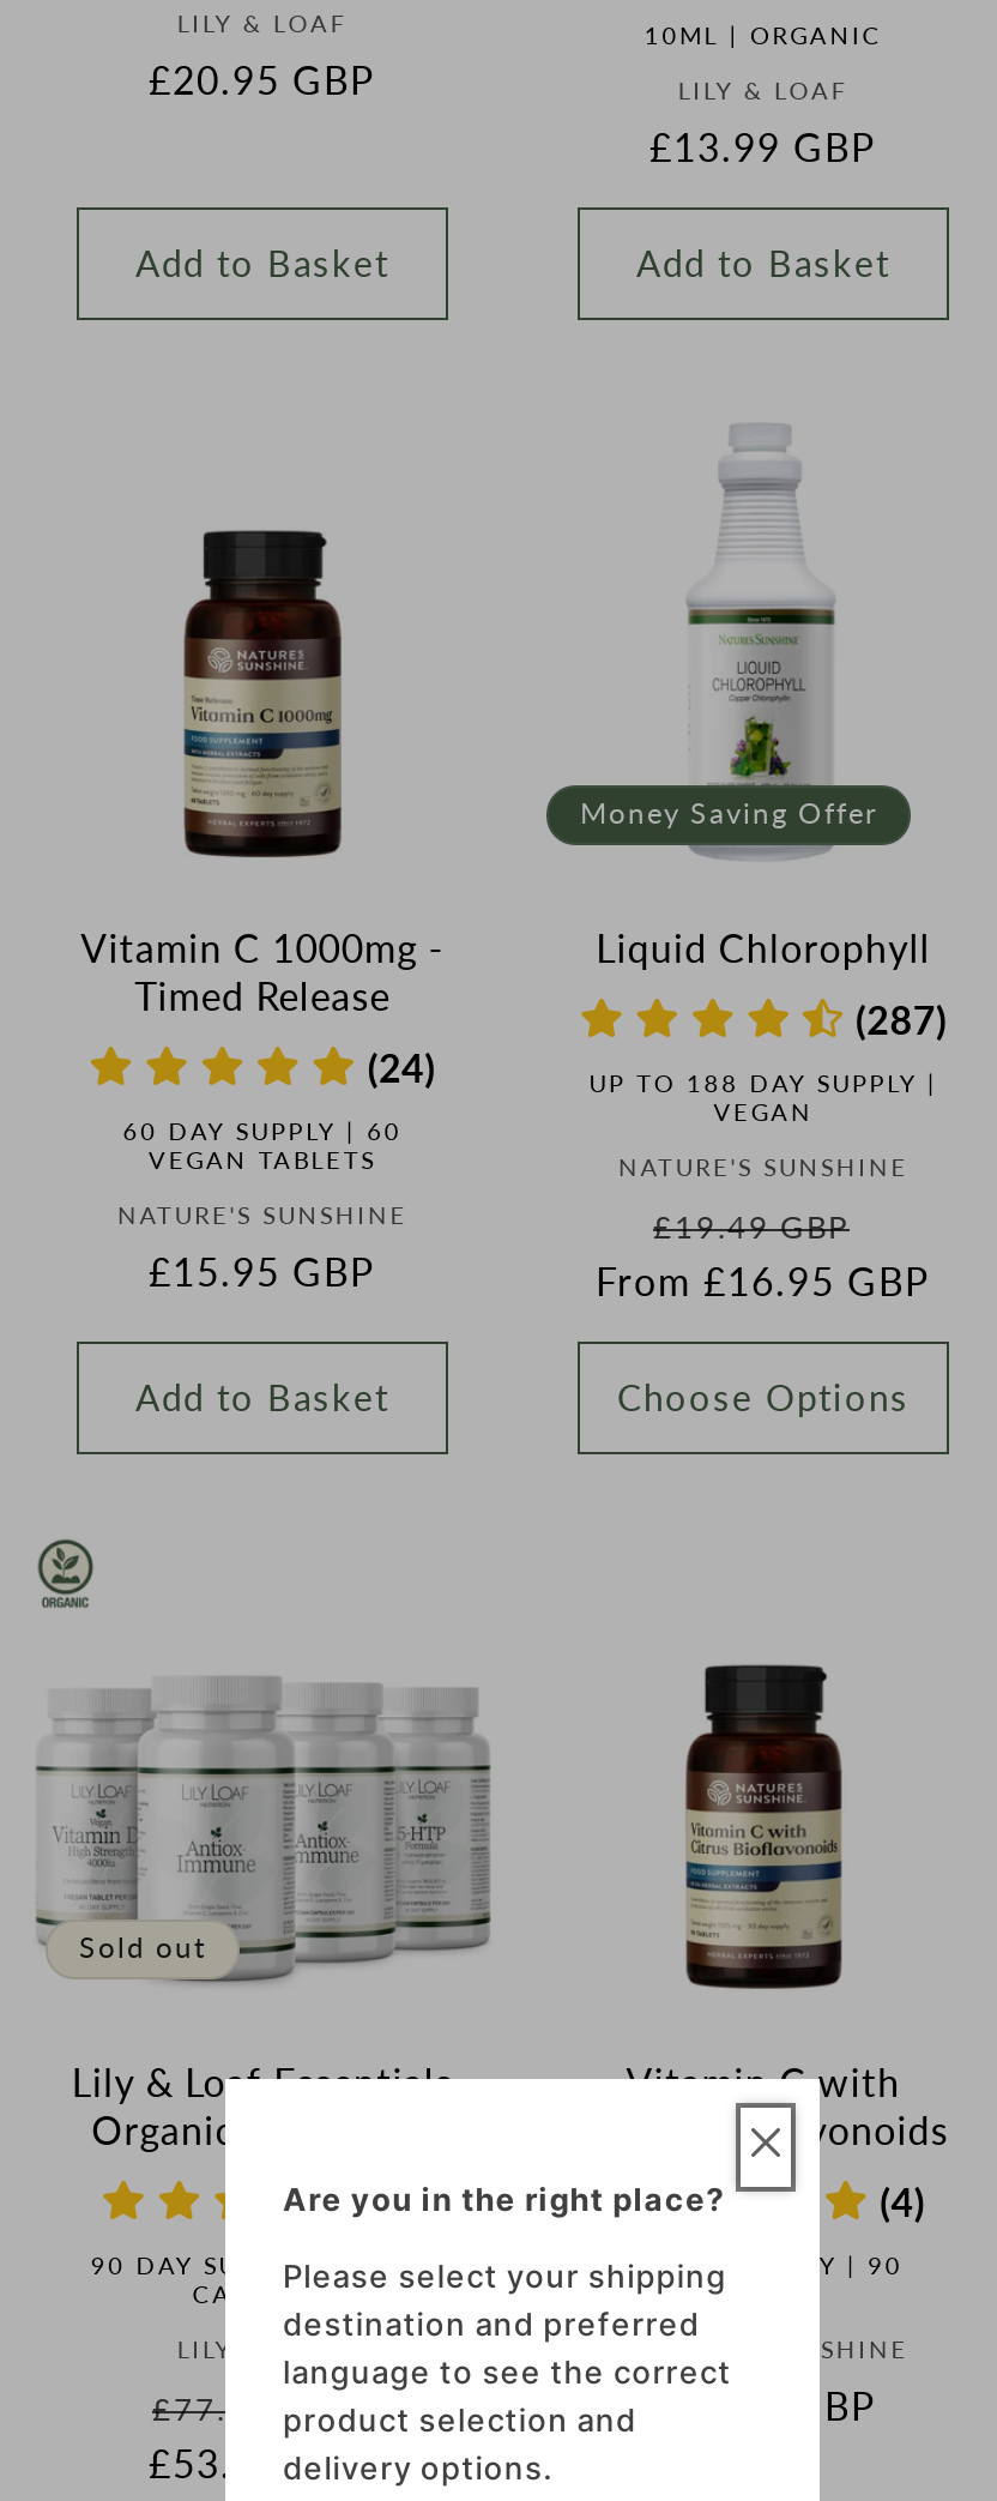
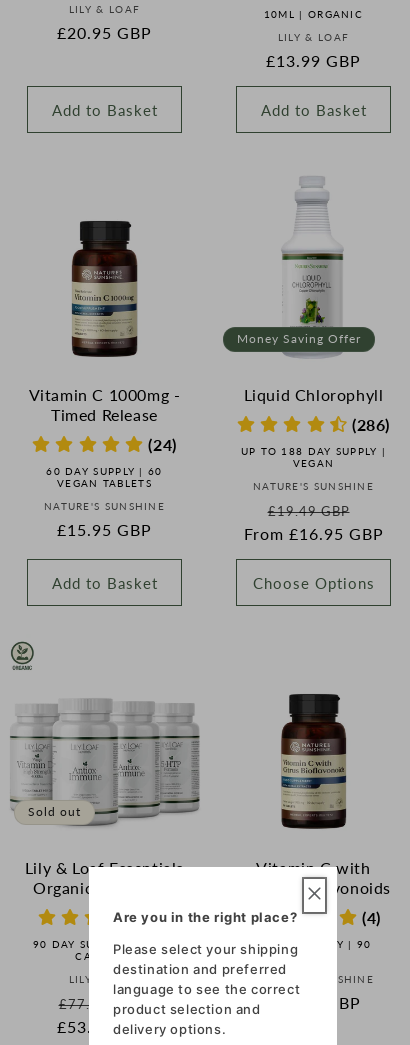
[856,996,947,1041] (287) -> [352,415,390,434] (286)

